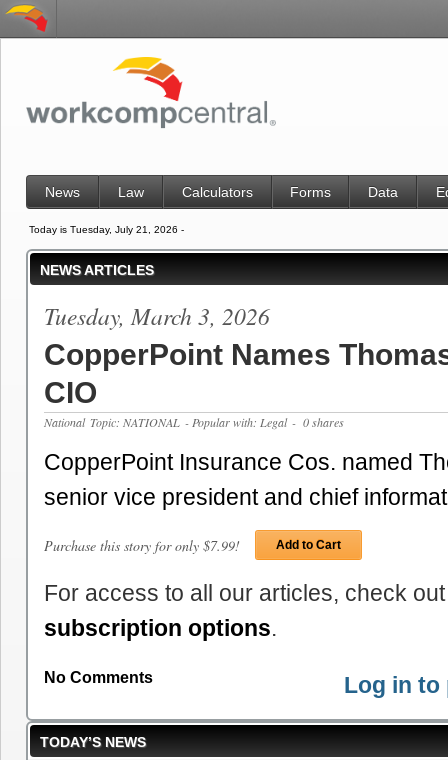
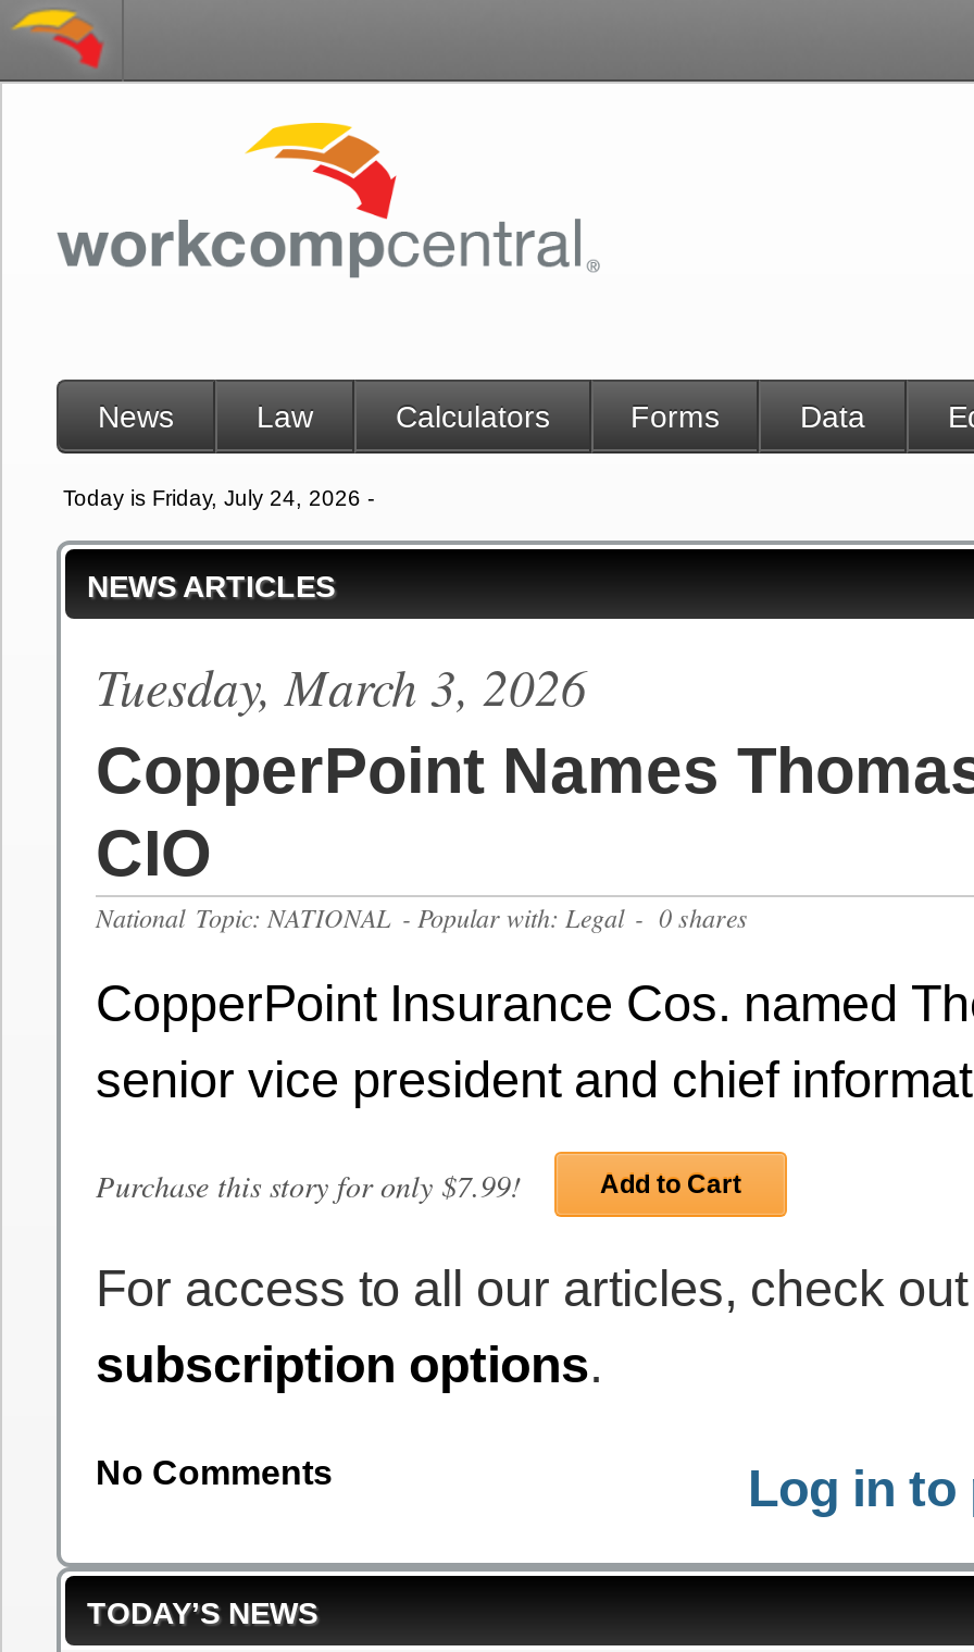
[29,224,184,235] Today is Tuesday, July 21, 2026 - -> [63,486,374,510] Today is Friday, July 24, 2026 -

